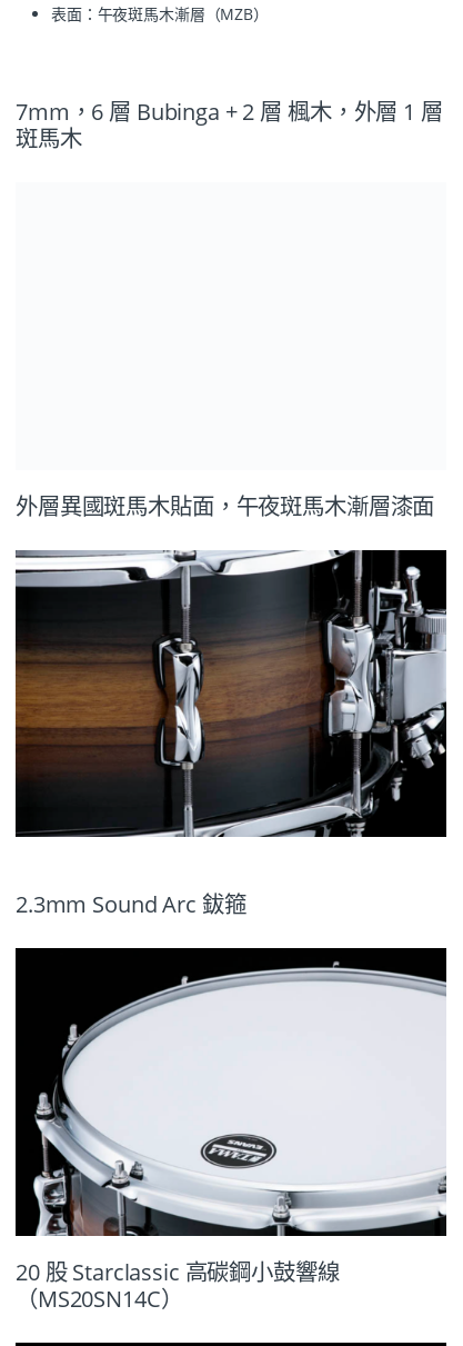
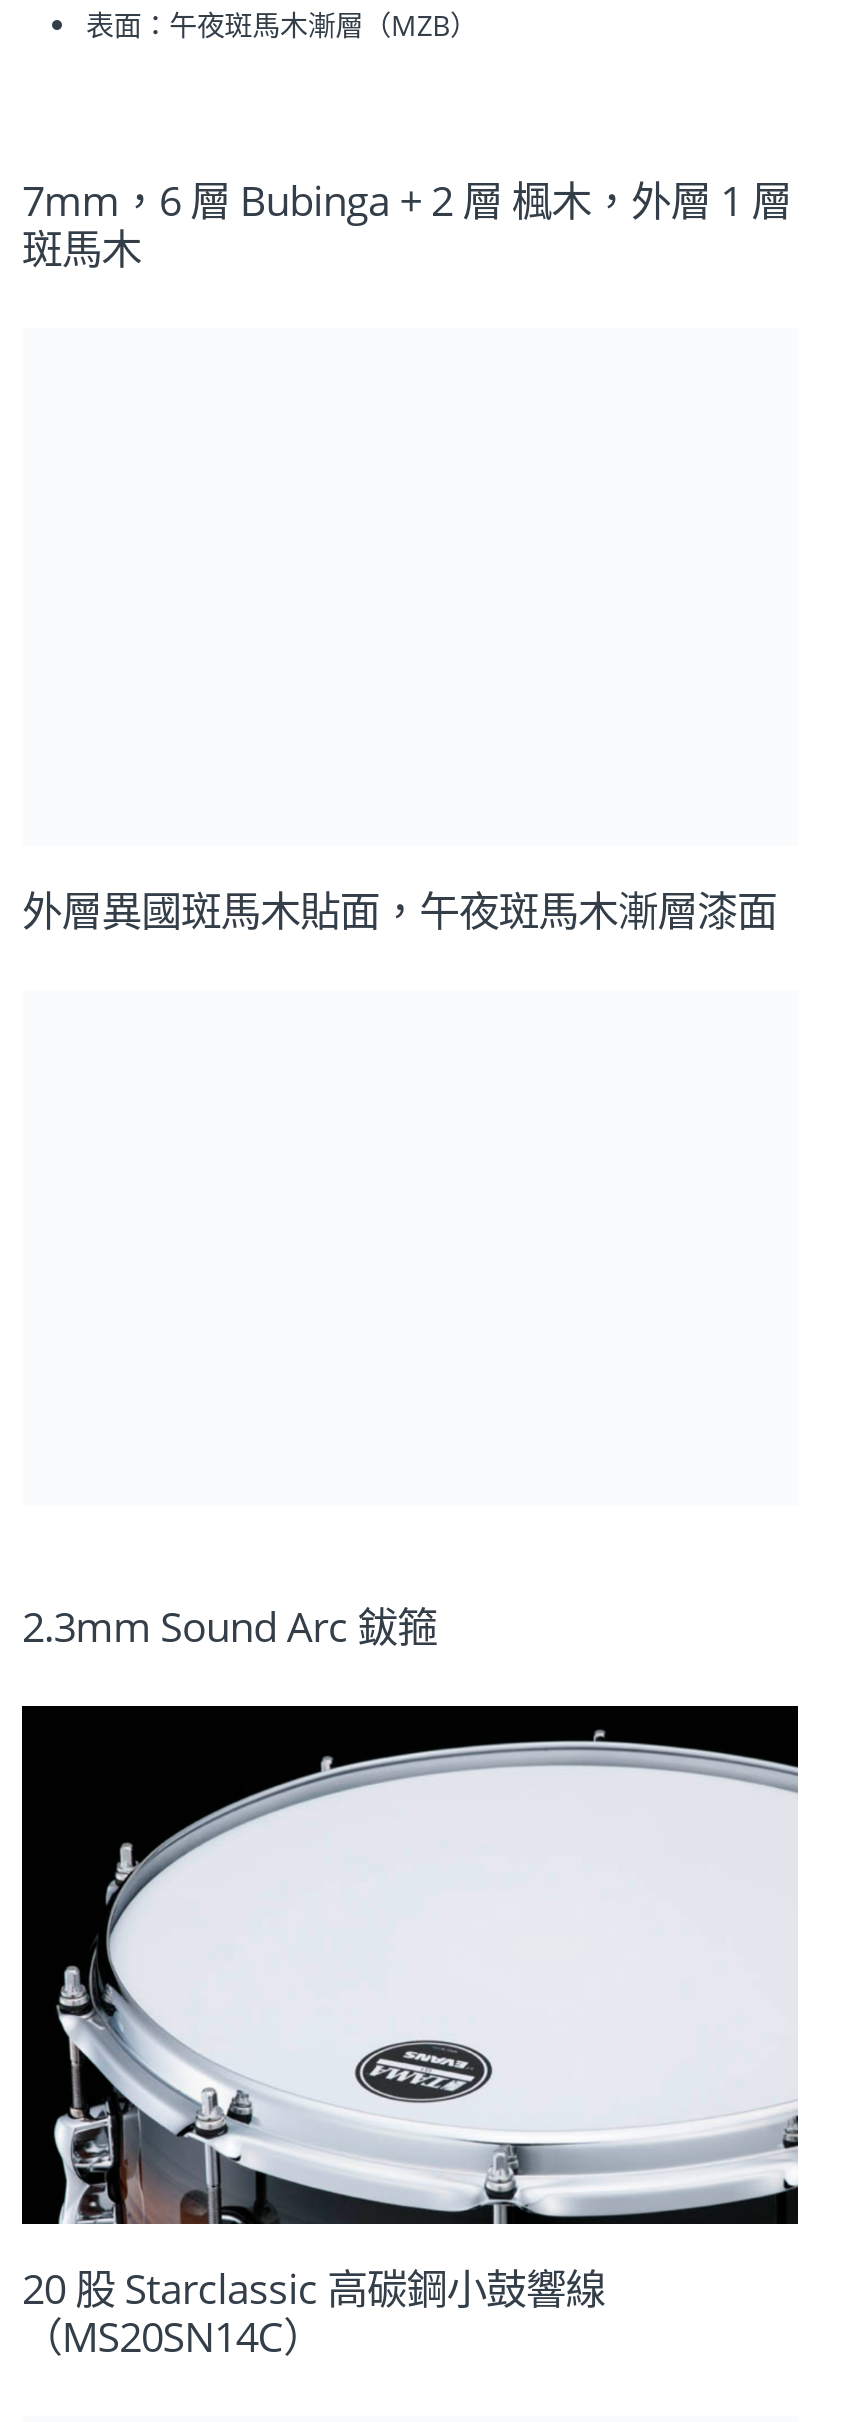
[14,549,447,838] [image] -> none

